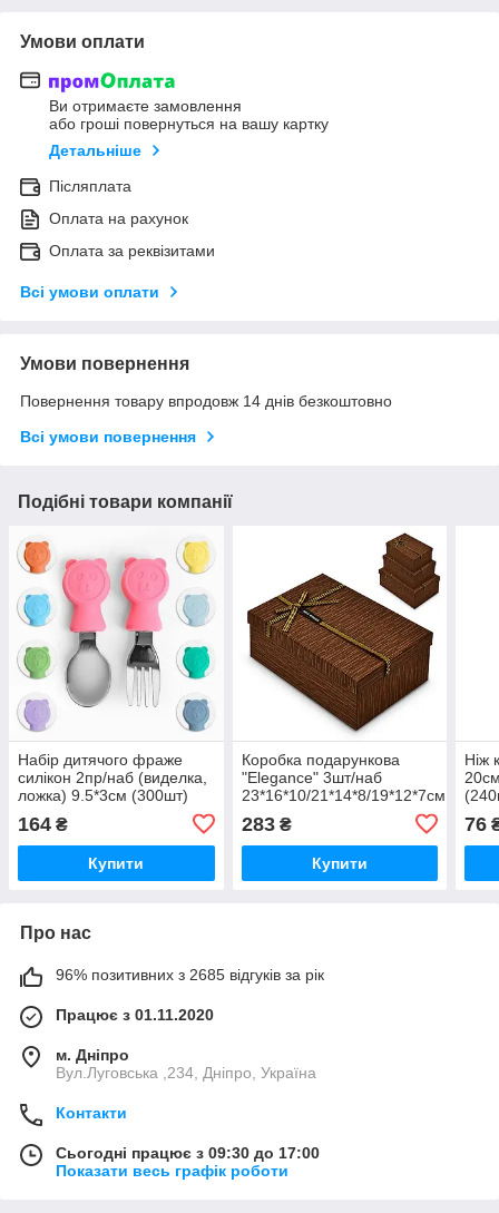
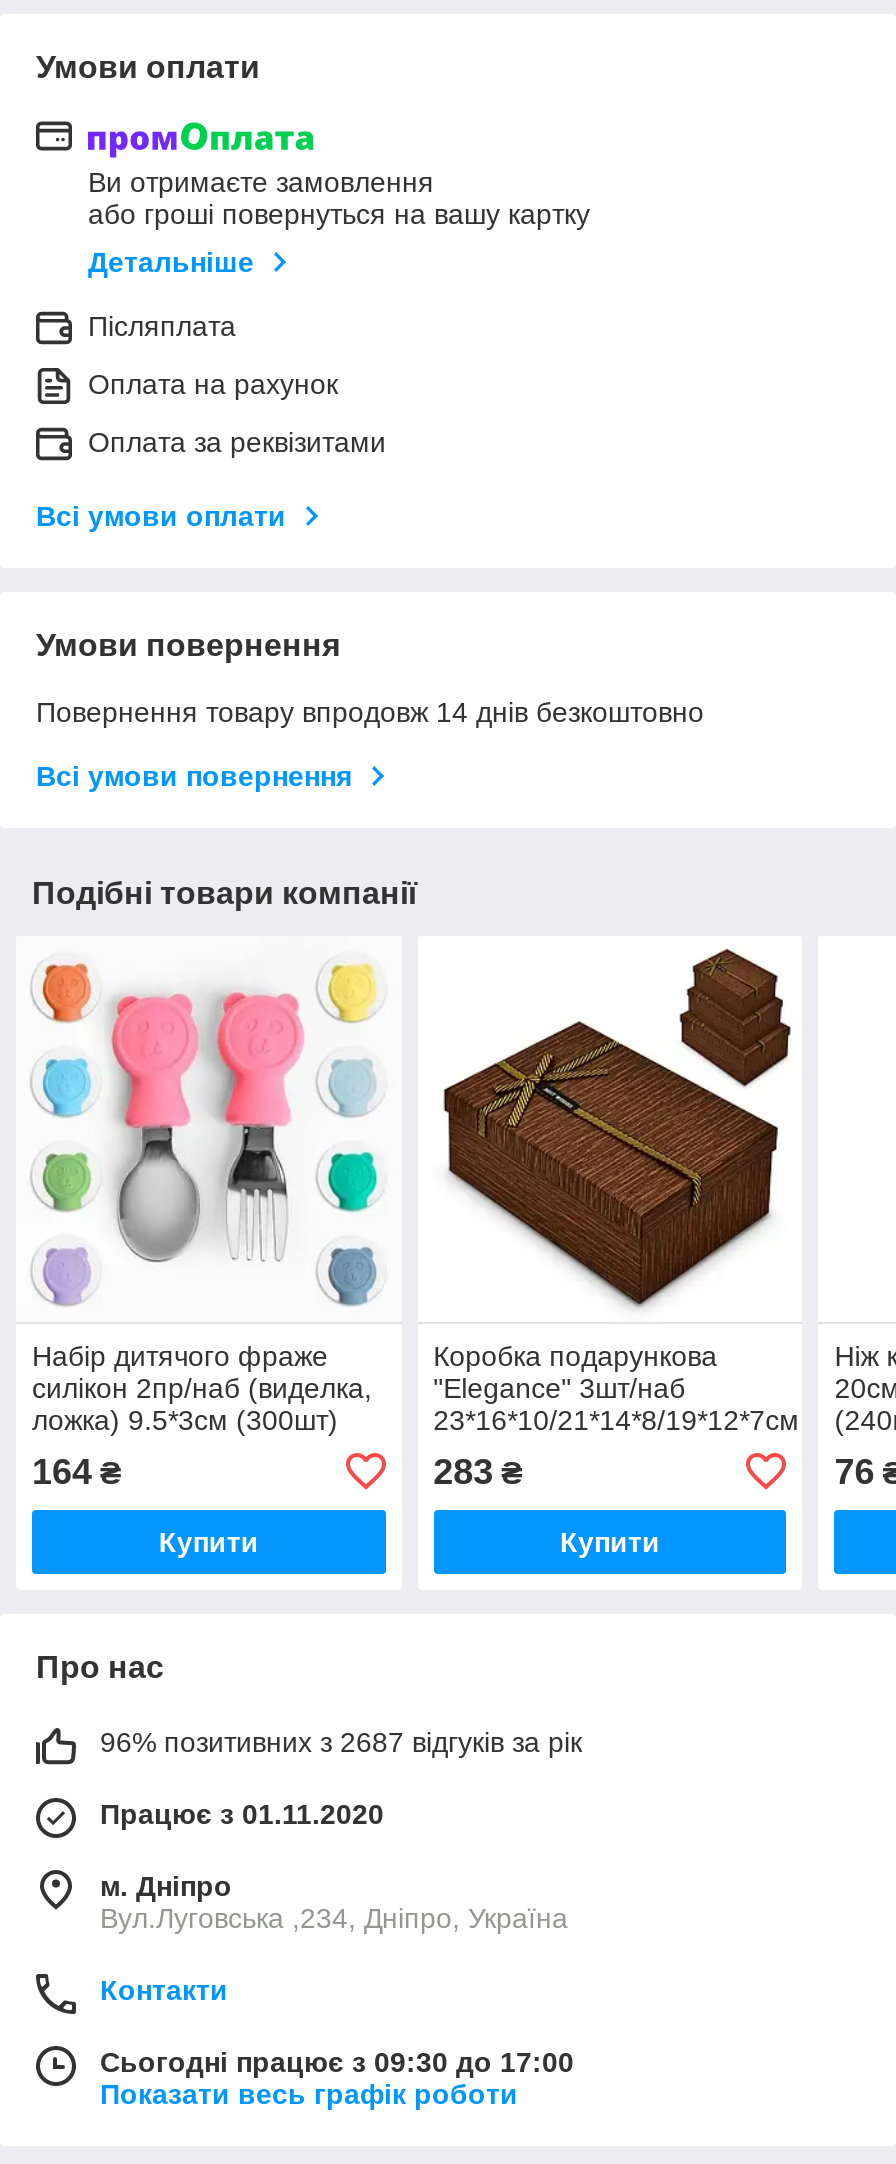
[56,965,324,983] 96% позитивних з 2685 відгуків за рік -> [100,1726,582,1758] 96% позитивних з 2687 відгуків за рік

